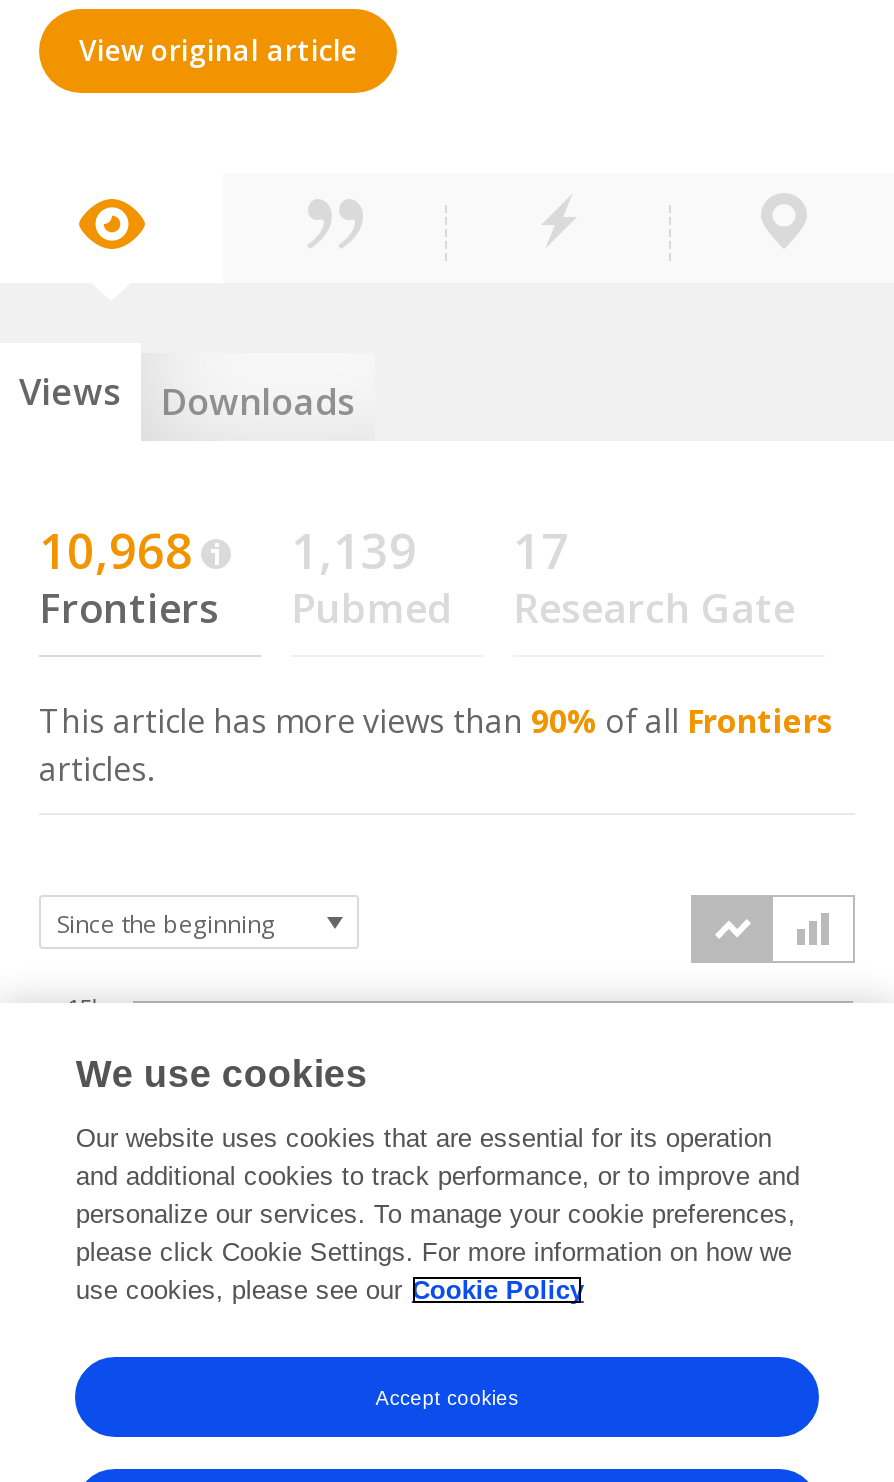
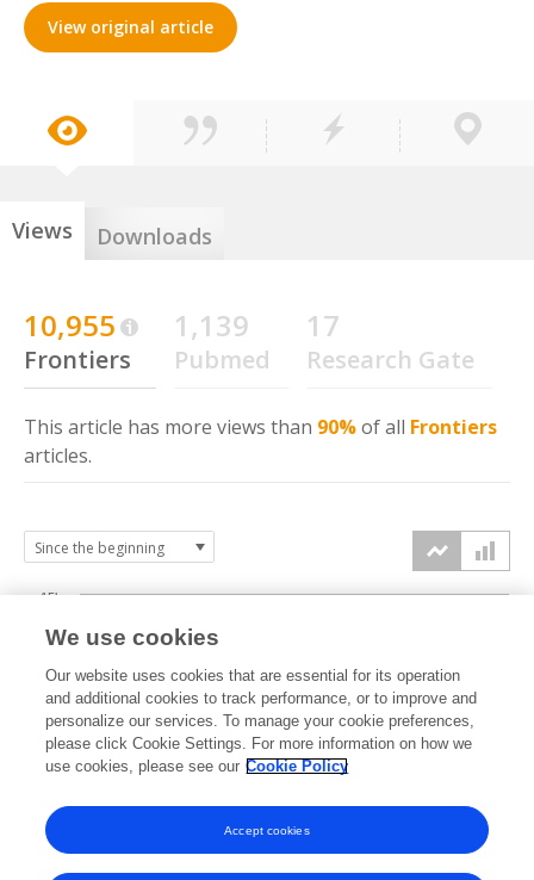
[39,517,193,583] 10,968 -> [24,305,116,345] 10,955

